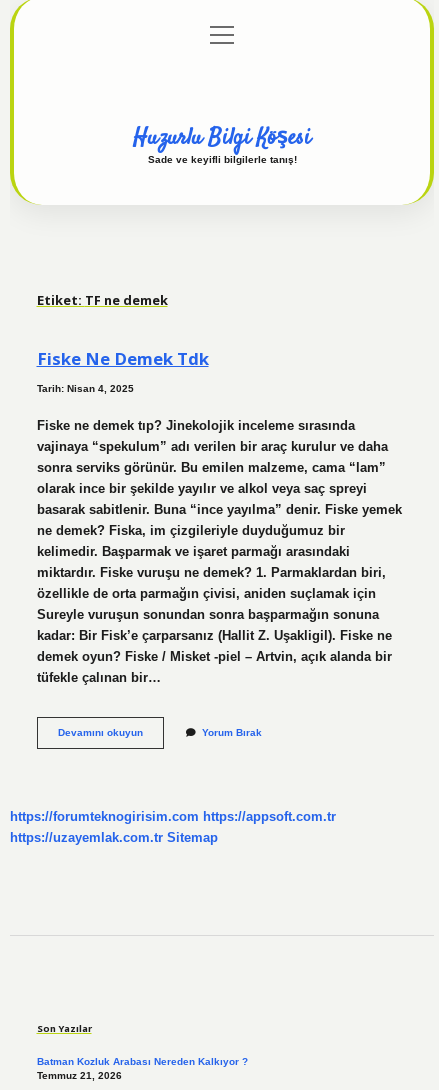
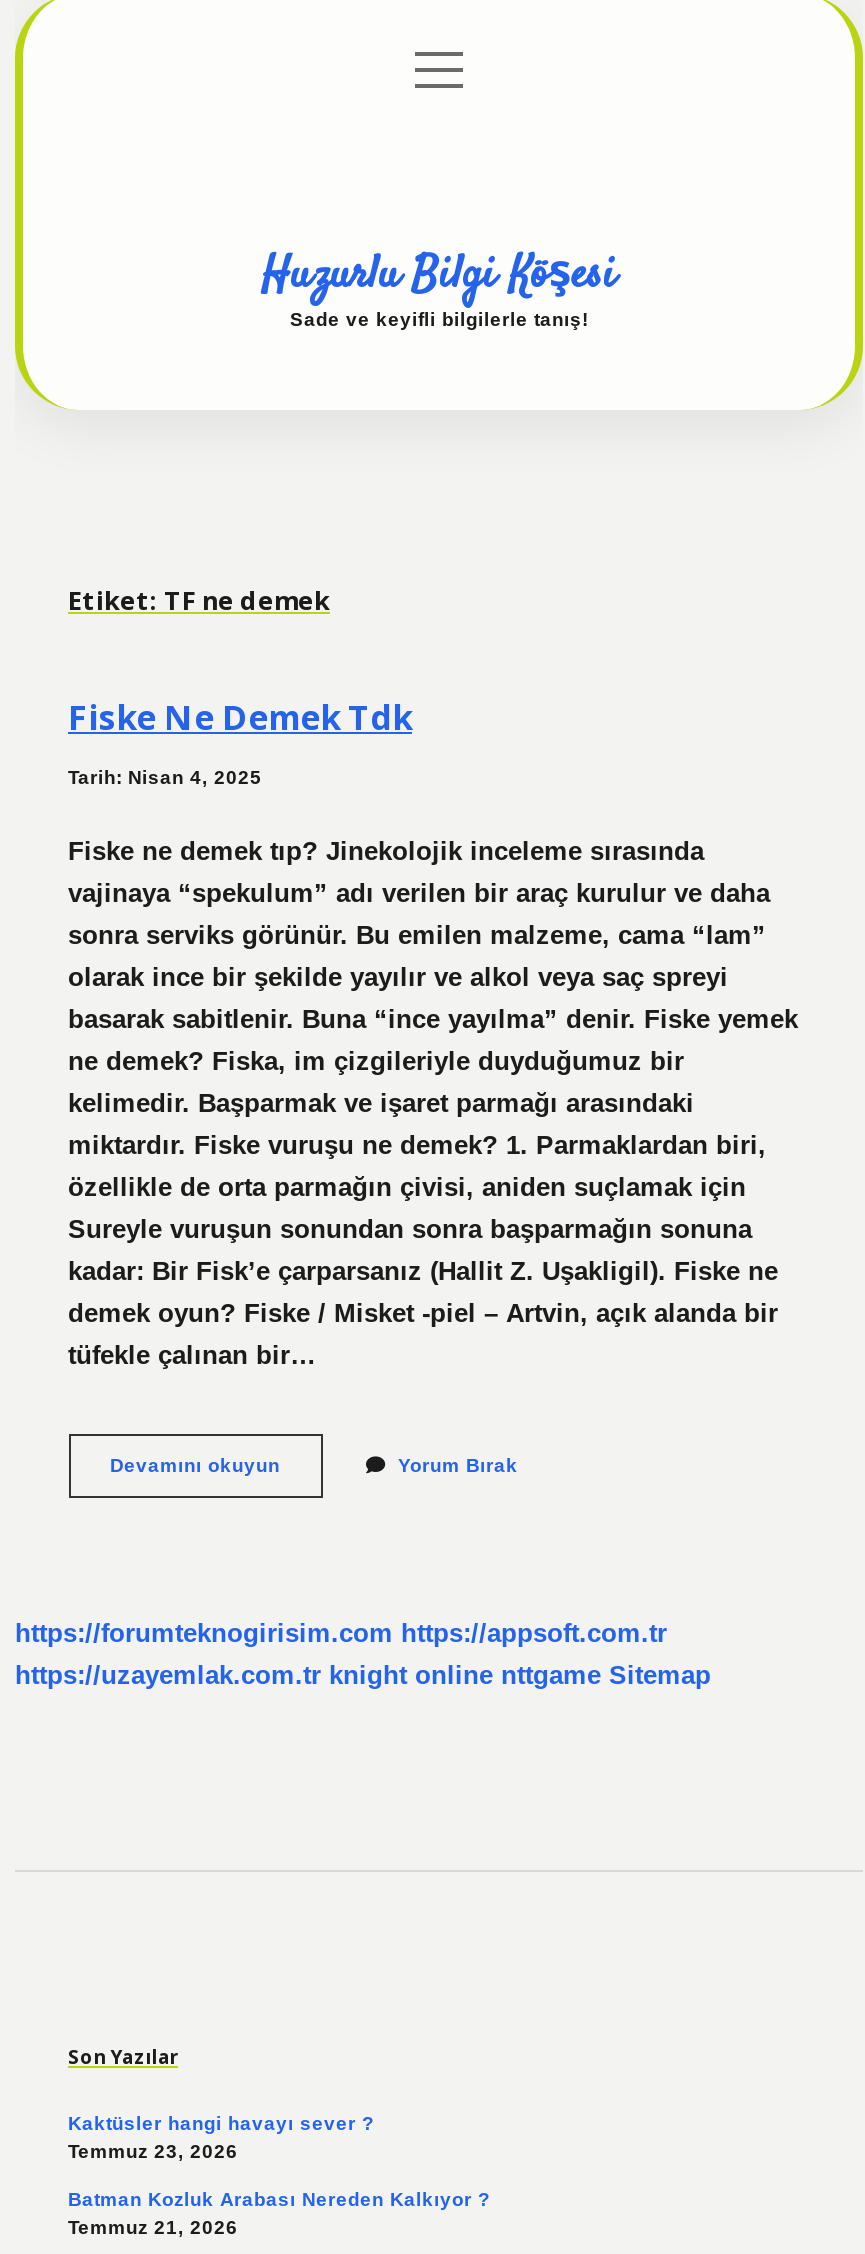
[10,830,218,845] https://uzayemlak.com.tr Sitemap -> [15,1661,711,1691] https://uzayemlak.com.tr knight online nttgame Sitemap
none -> [68,2113,374,2163] Kaktüsler hangi havayı sever ? | Temmuz 23, 2026

